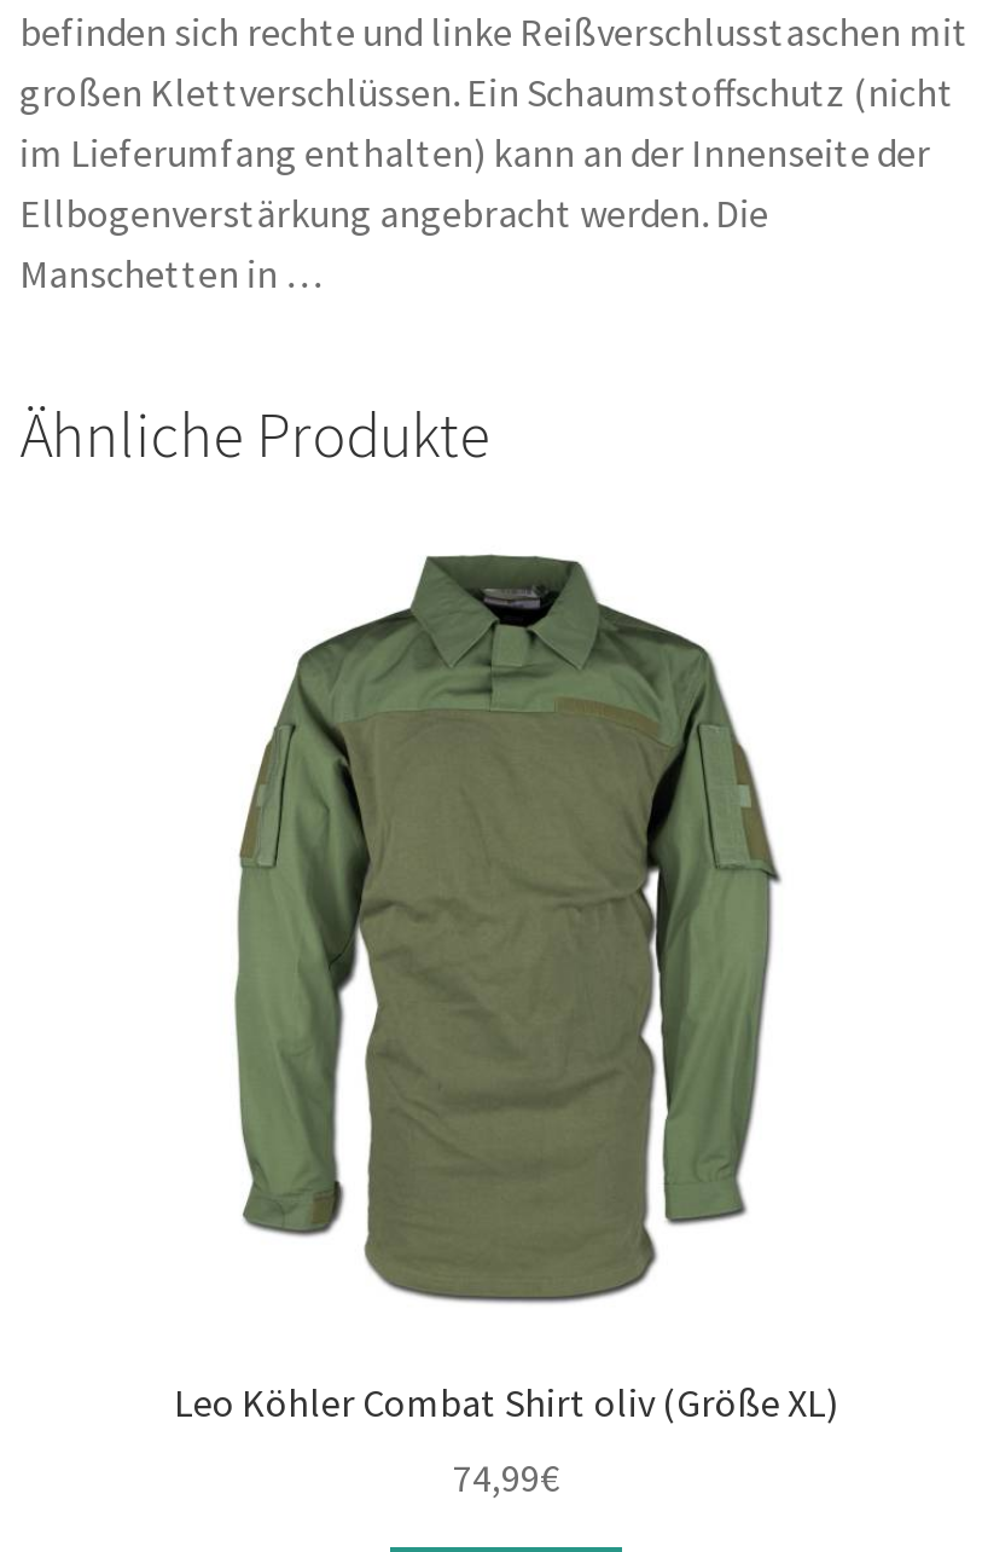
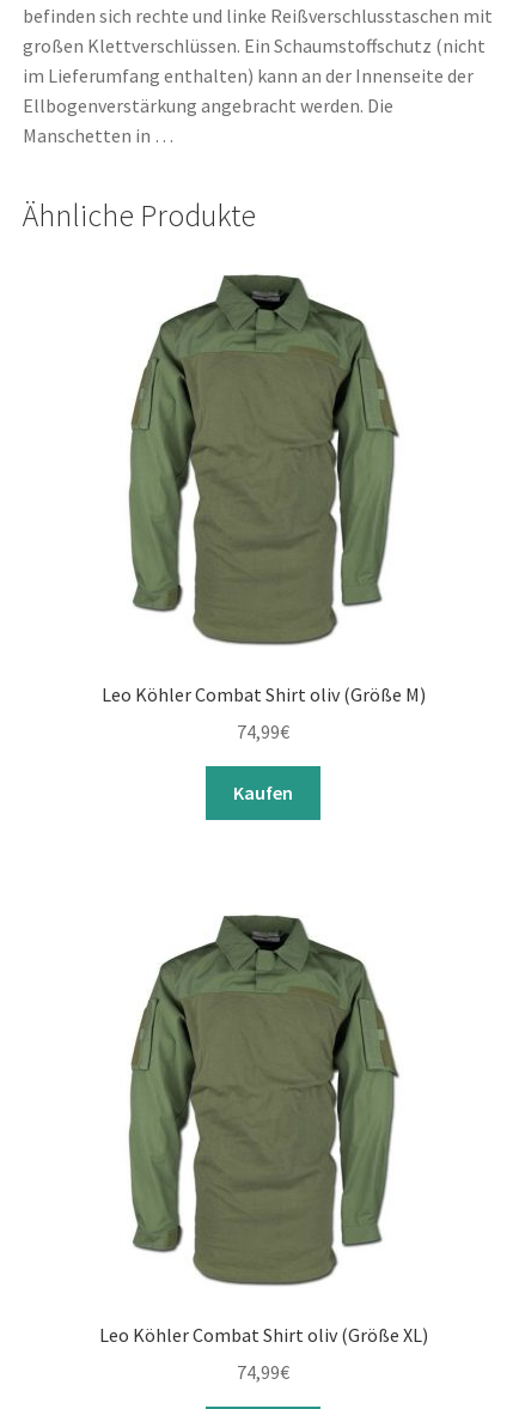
none -> [101,683,425,804] Leo Köhler Combat Shirt oliv (Größe M) | 74,99€ | Kaufen

